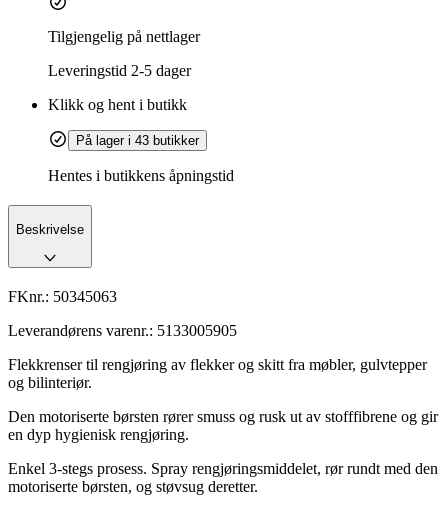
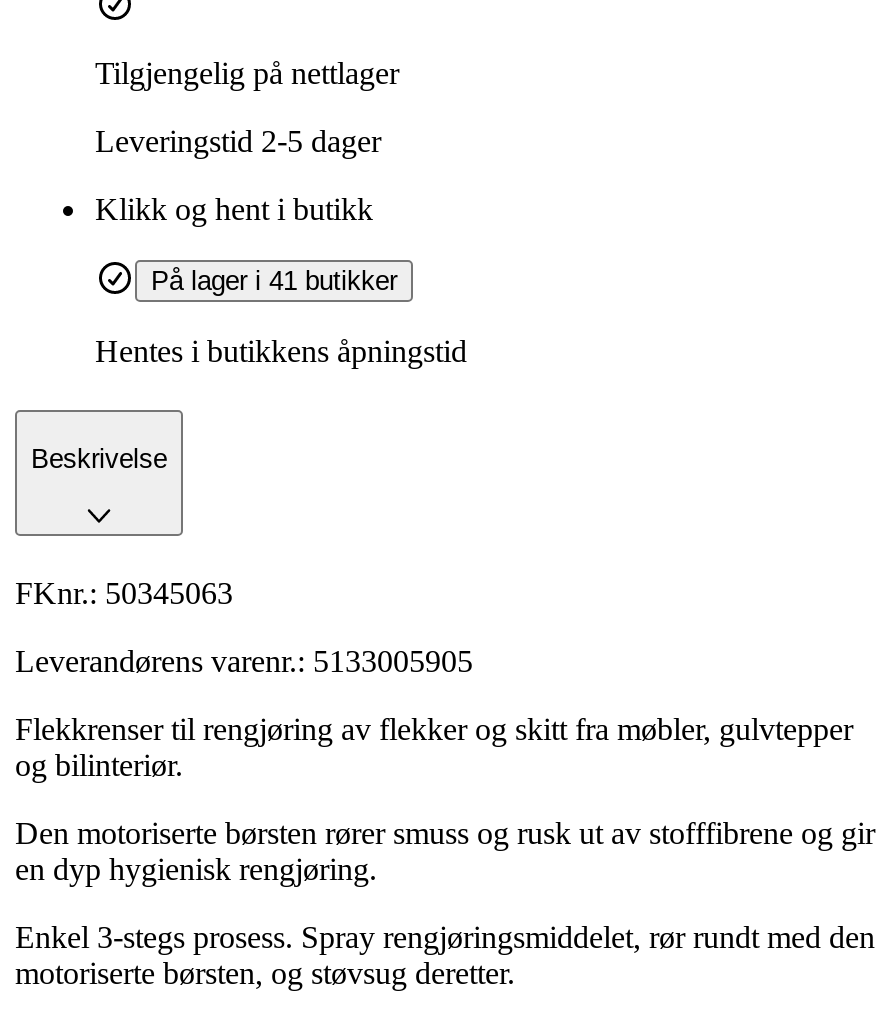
[76,133,199,148] På lager i 43 butikker -> [151,267,397,297] På lager i 41 butikker

